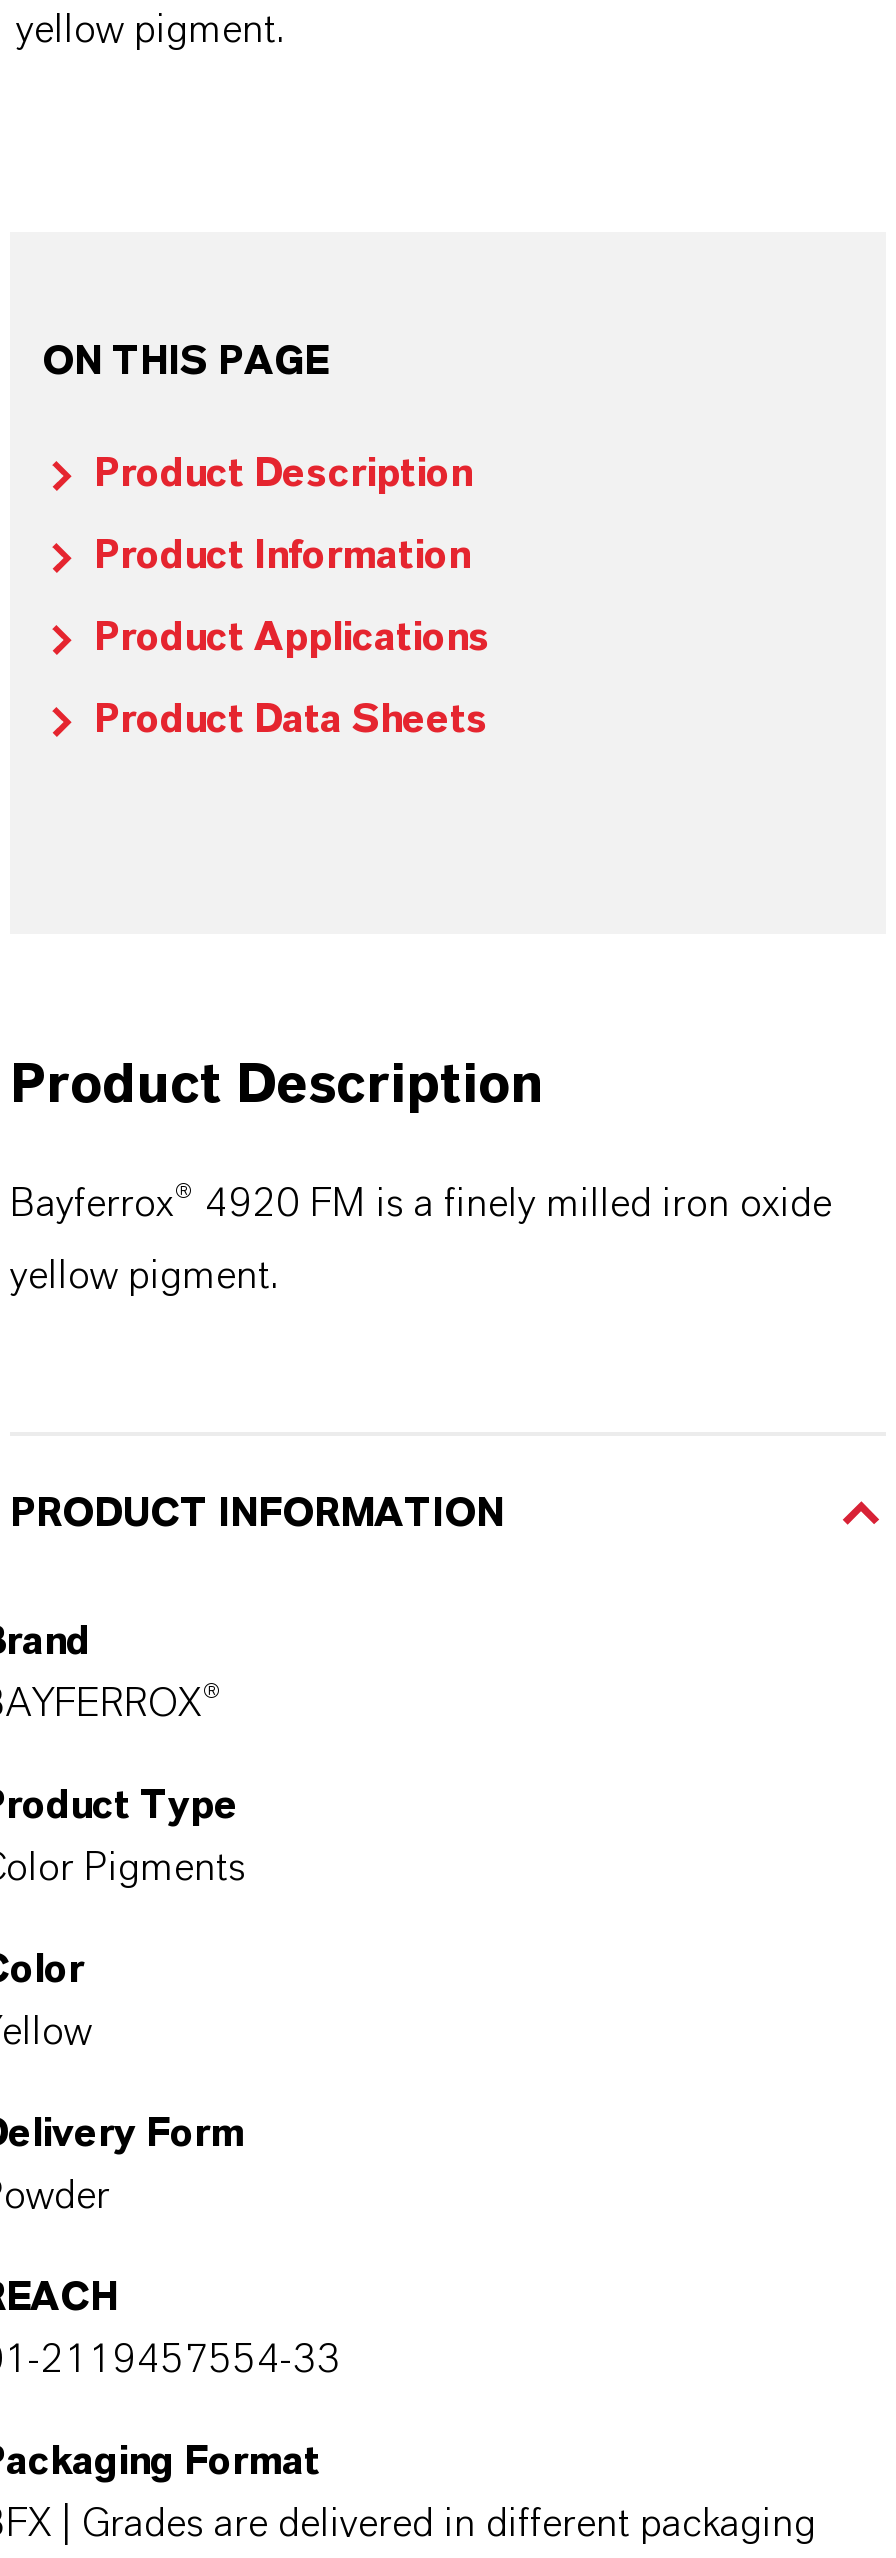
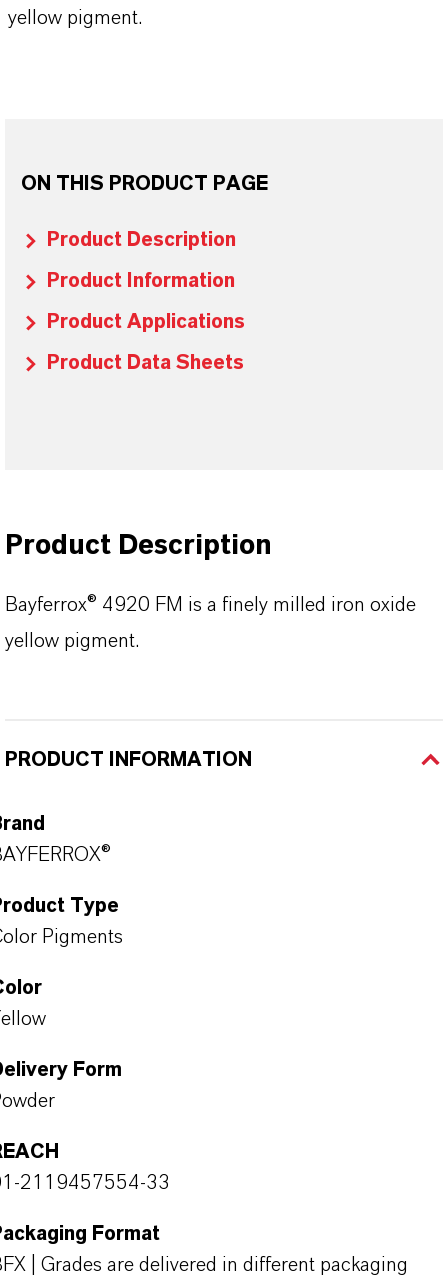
[42,342,328,382] ON THIS PAGE -> [21,174,268,194] ON THIS PRODUCT PAGE

